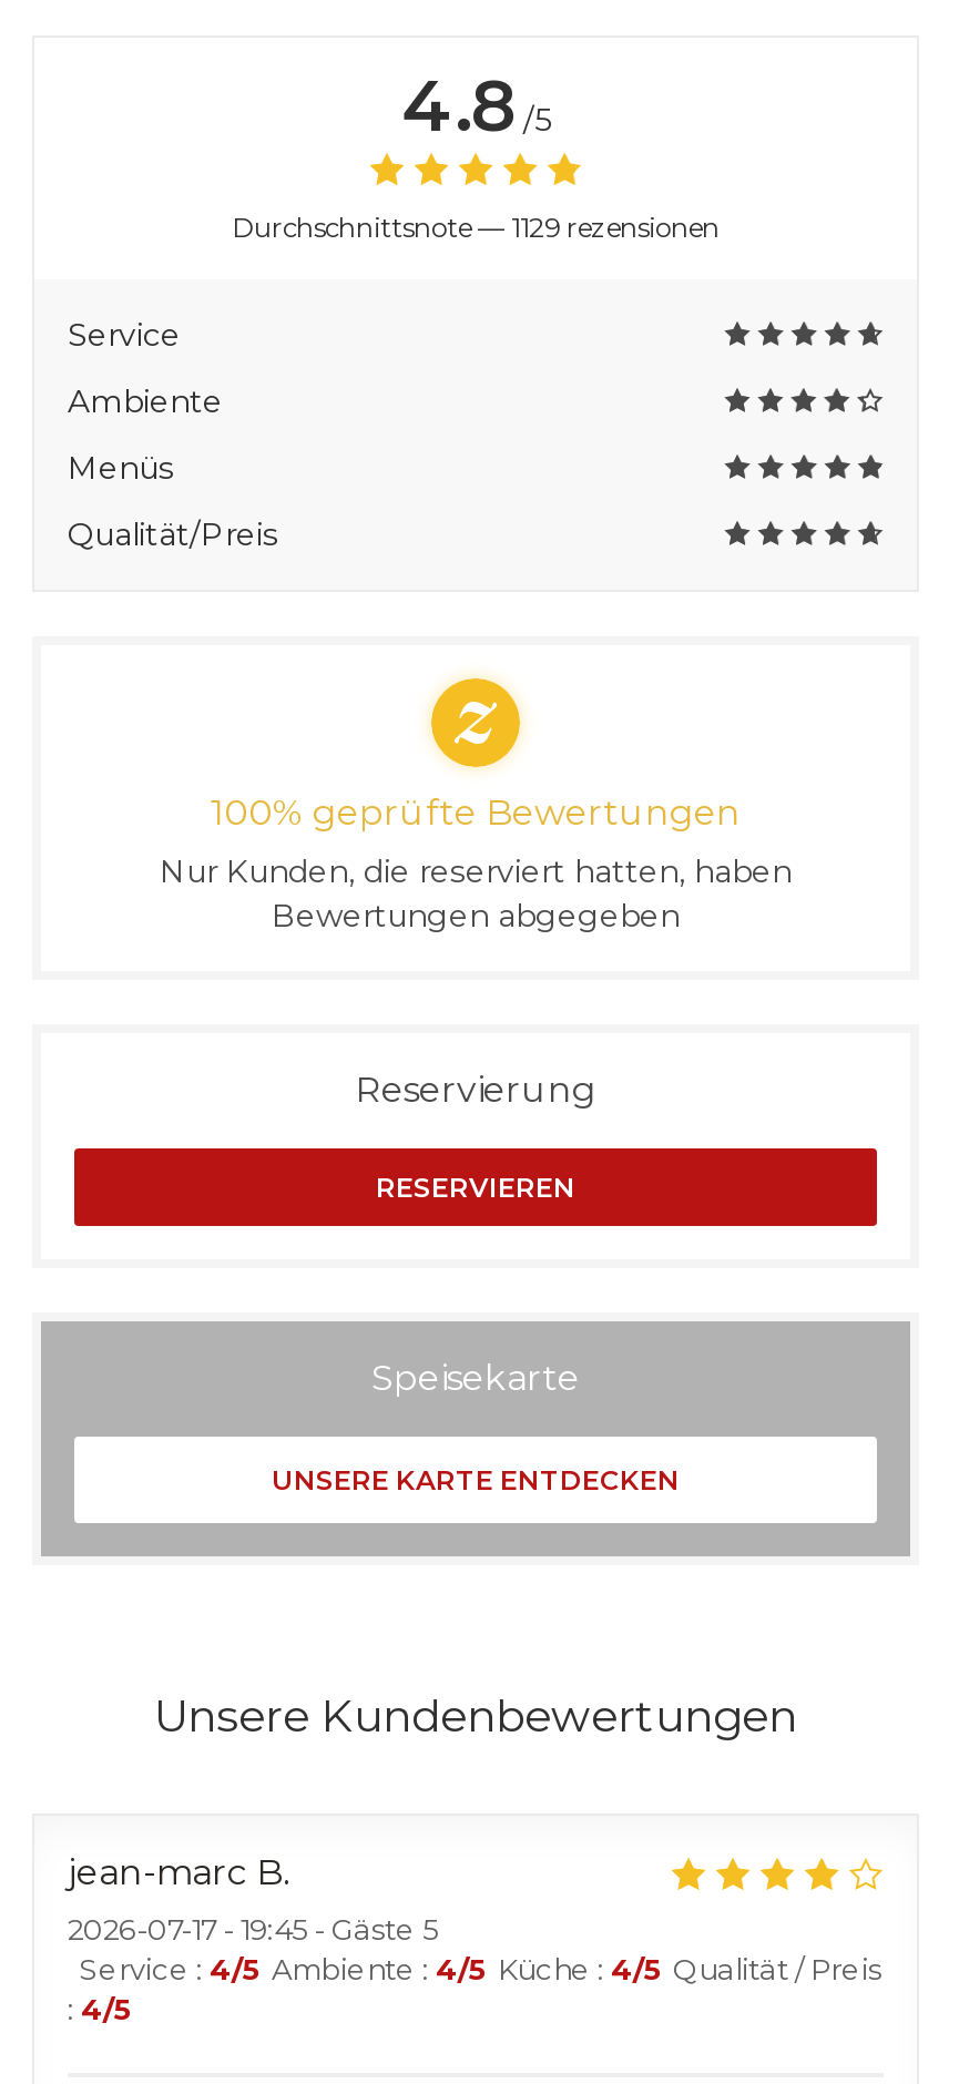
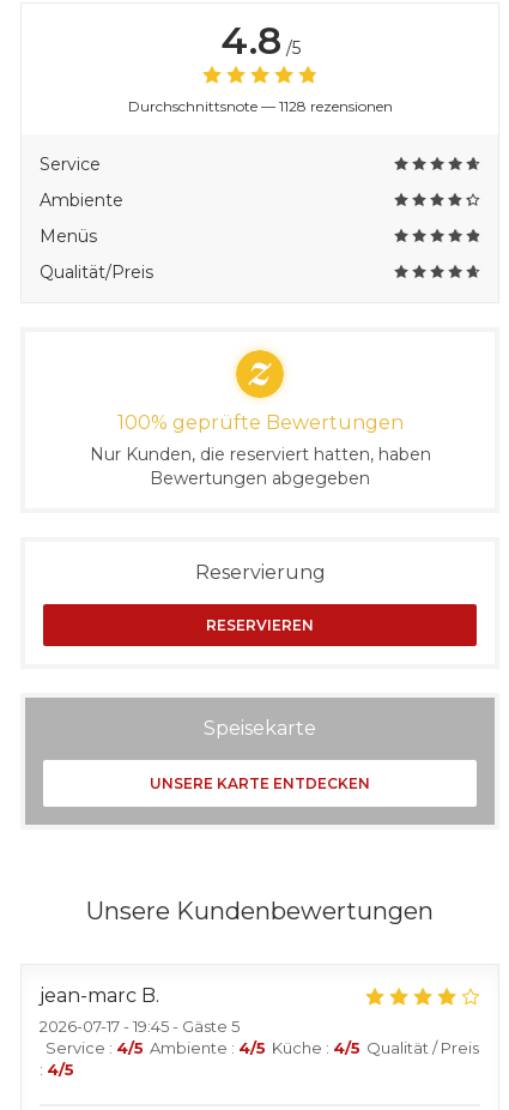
[232,211,720,244] Durchschnittsnote — 1129 rezensionen -> [128,97,392,115] Durchschnittsnote — 1128 rezensionen

